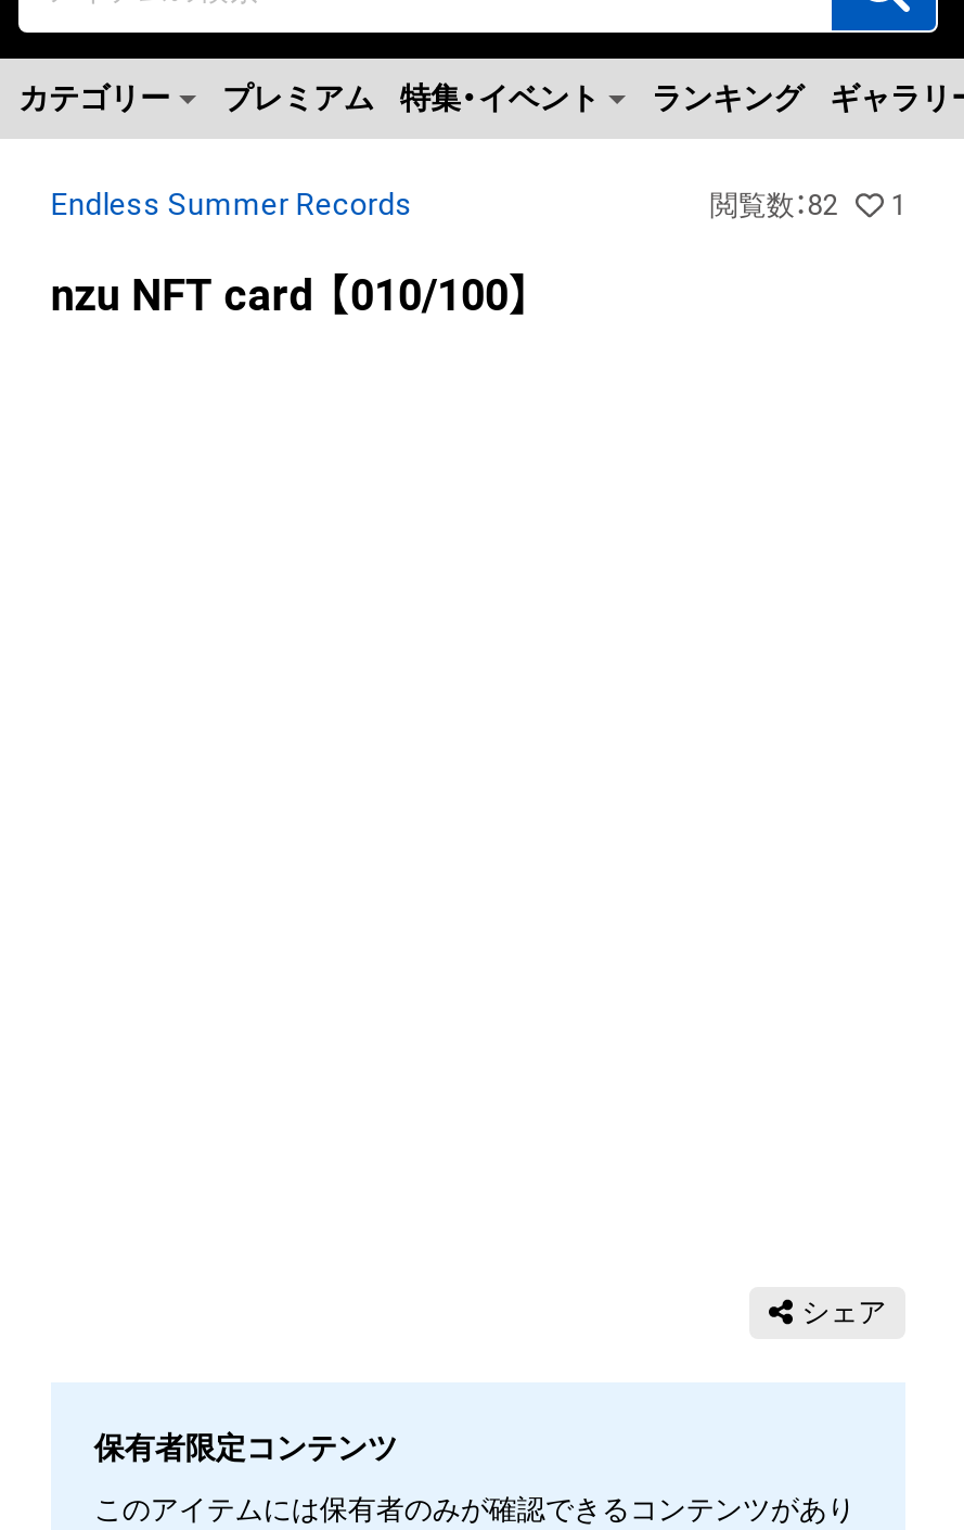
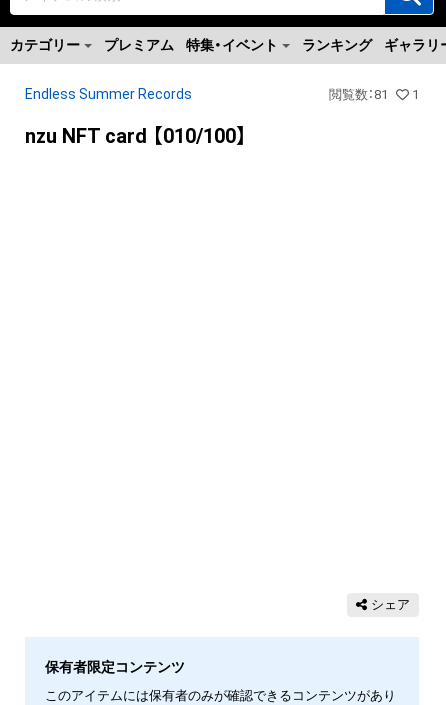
[710,189,906,221] 閲覧数：82 1 -> [329,87,419,102] 閲覧数：81 1

